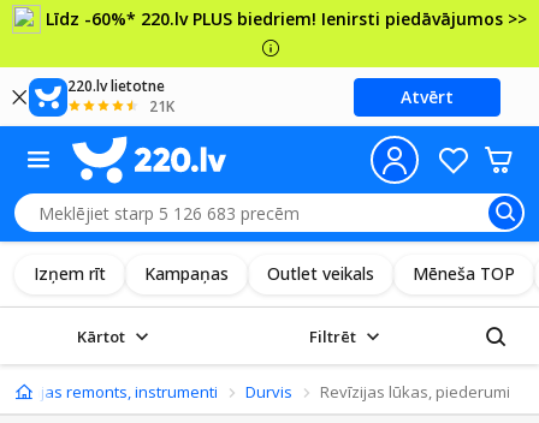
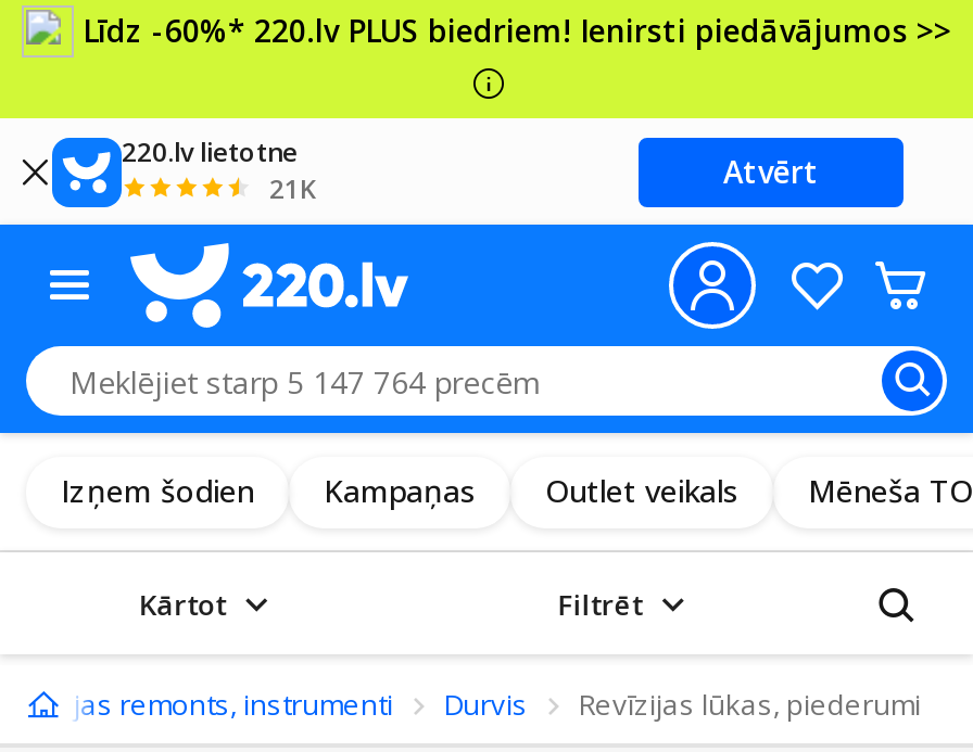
[34,261,106,284] Izņem rīt -> [61,469,254,510] Izņem šodien

